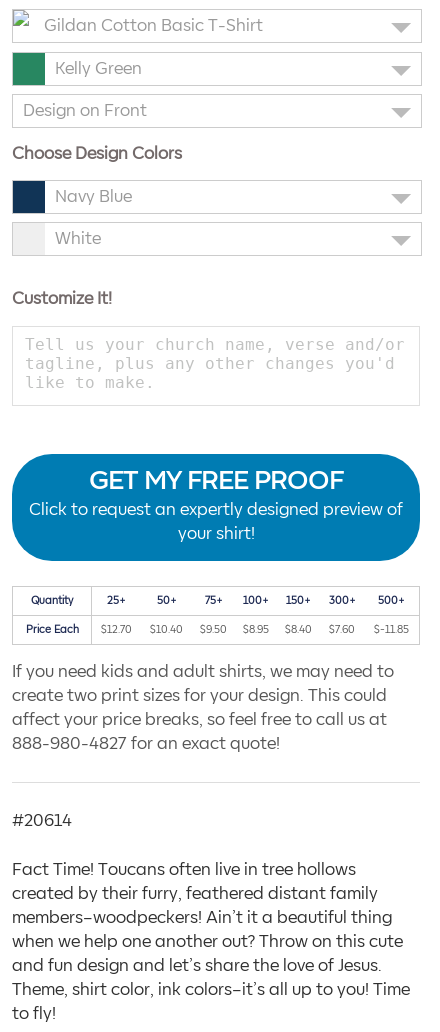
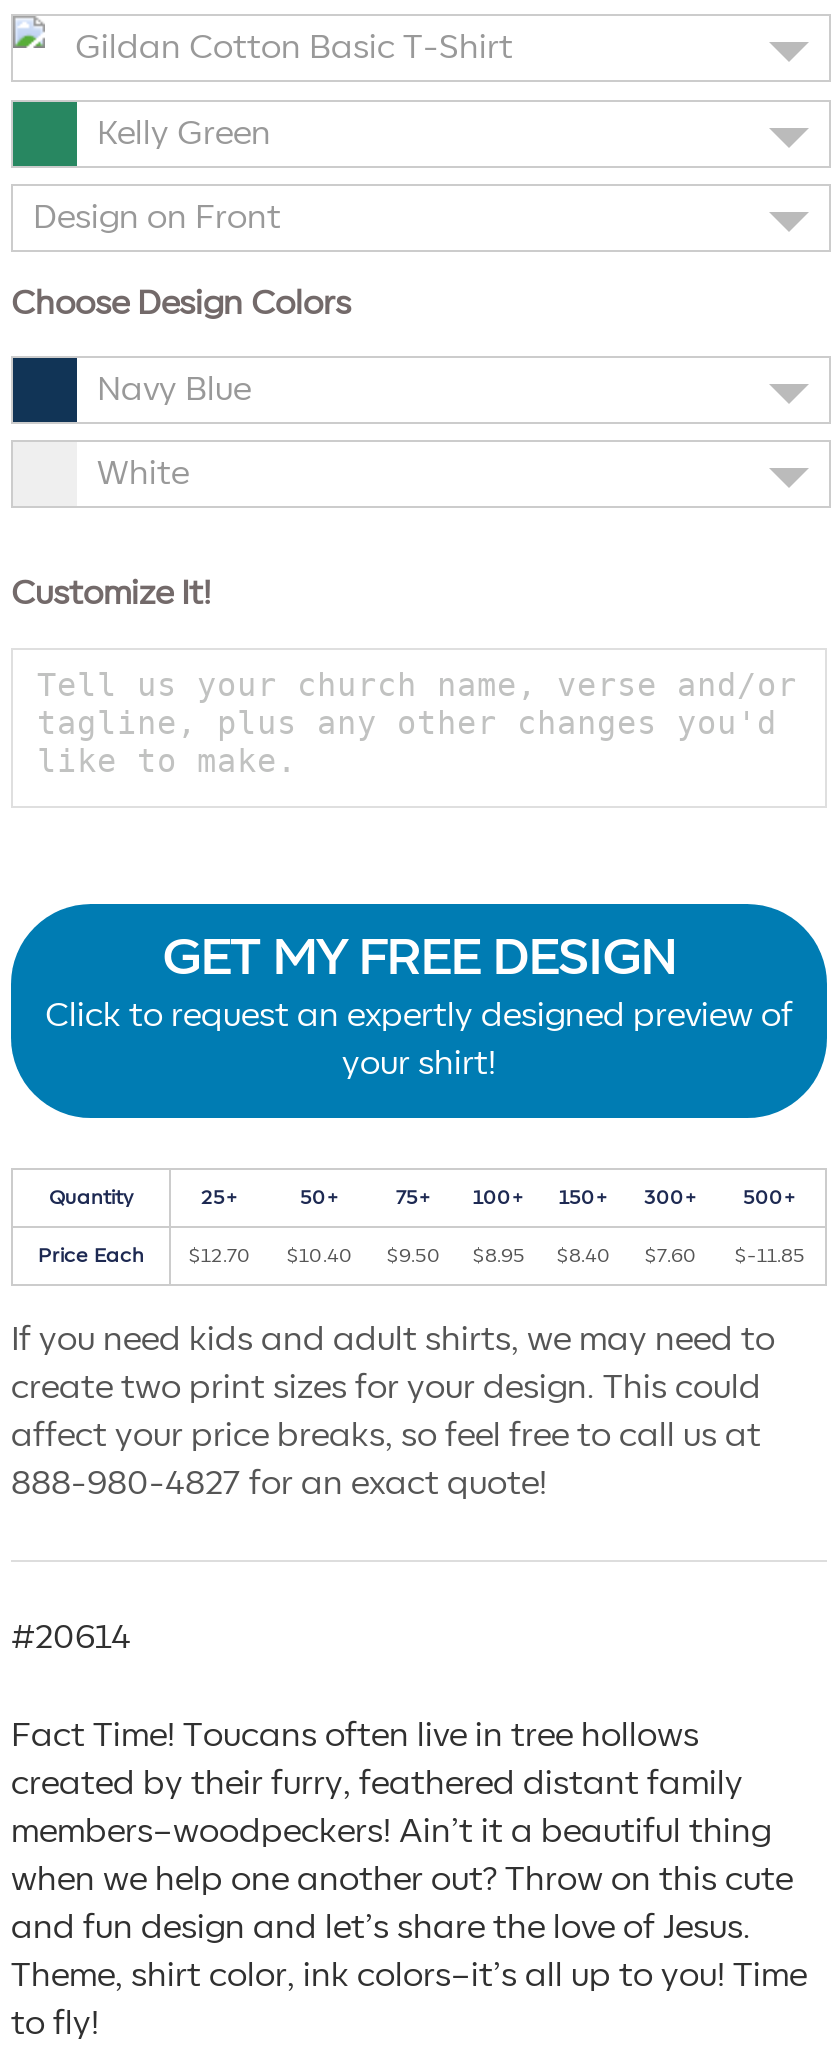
[89,468,343,492] GET MY FREE PROOF -> [162,933,676,981] GET MY FREE DESIGN

